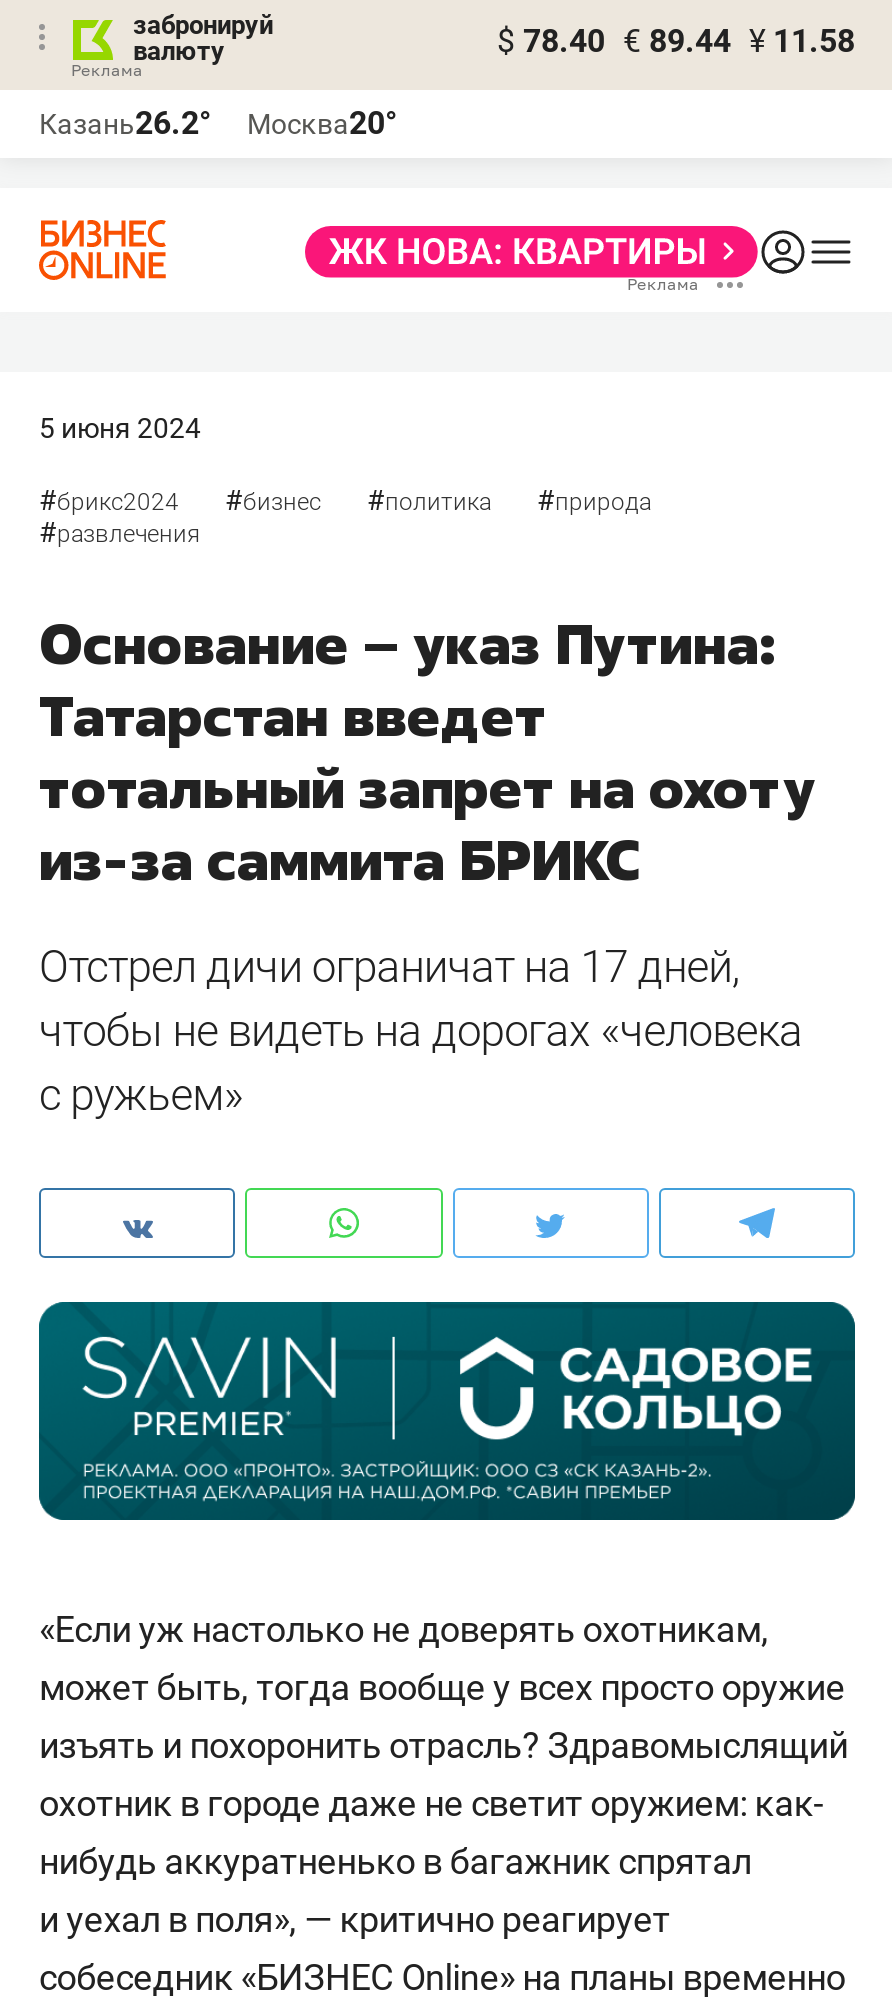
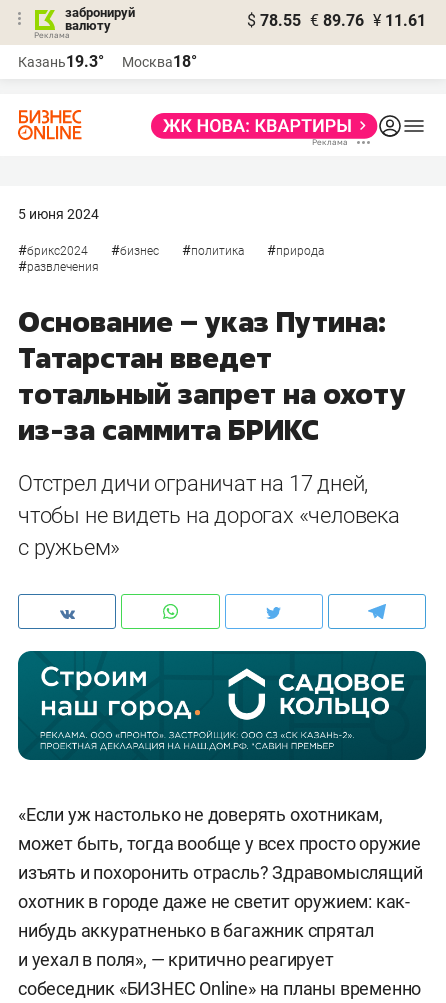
[497,22,855,60] $ 78.40 € 89.44 ¥ 11.58 -> [247,11,426,30] $ 78.55 € 89.76 ¥ 11.61
[39,104,211,142] Казань26.2° -> [18,52,104,71] Казань19.3°
[247,104,397,142] Москва20° -> [122,52,197,71] Москва18°
[81,1332,403,1440] [image] -> [41,665,201,721] [image]

